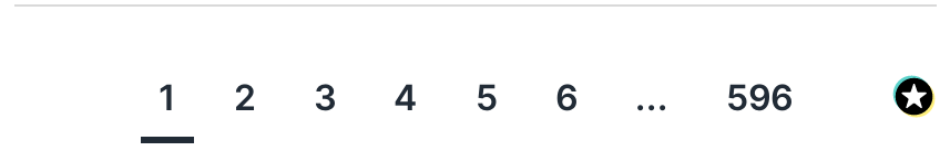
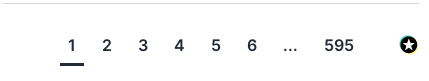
[726,75,793,119] 596 -> [324,35,354,55] 595

